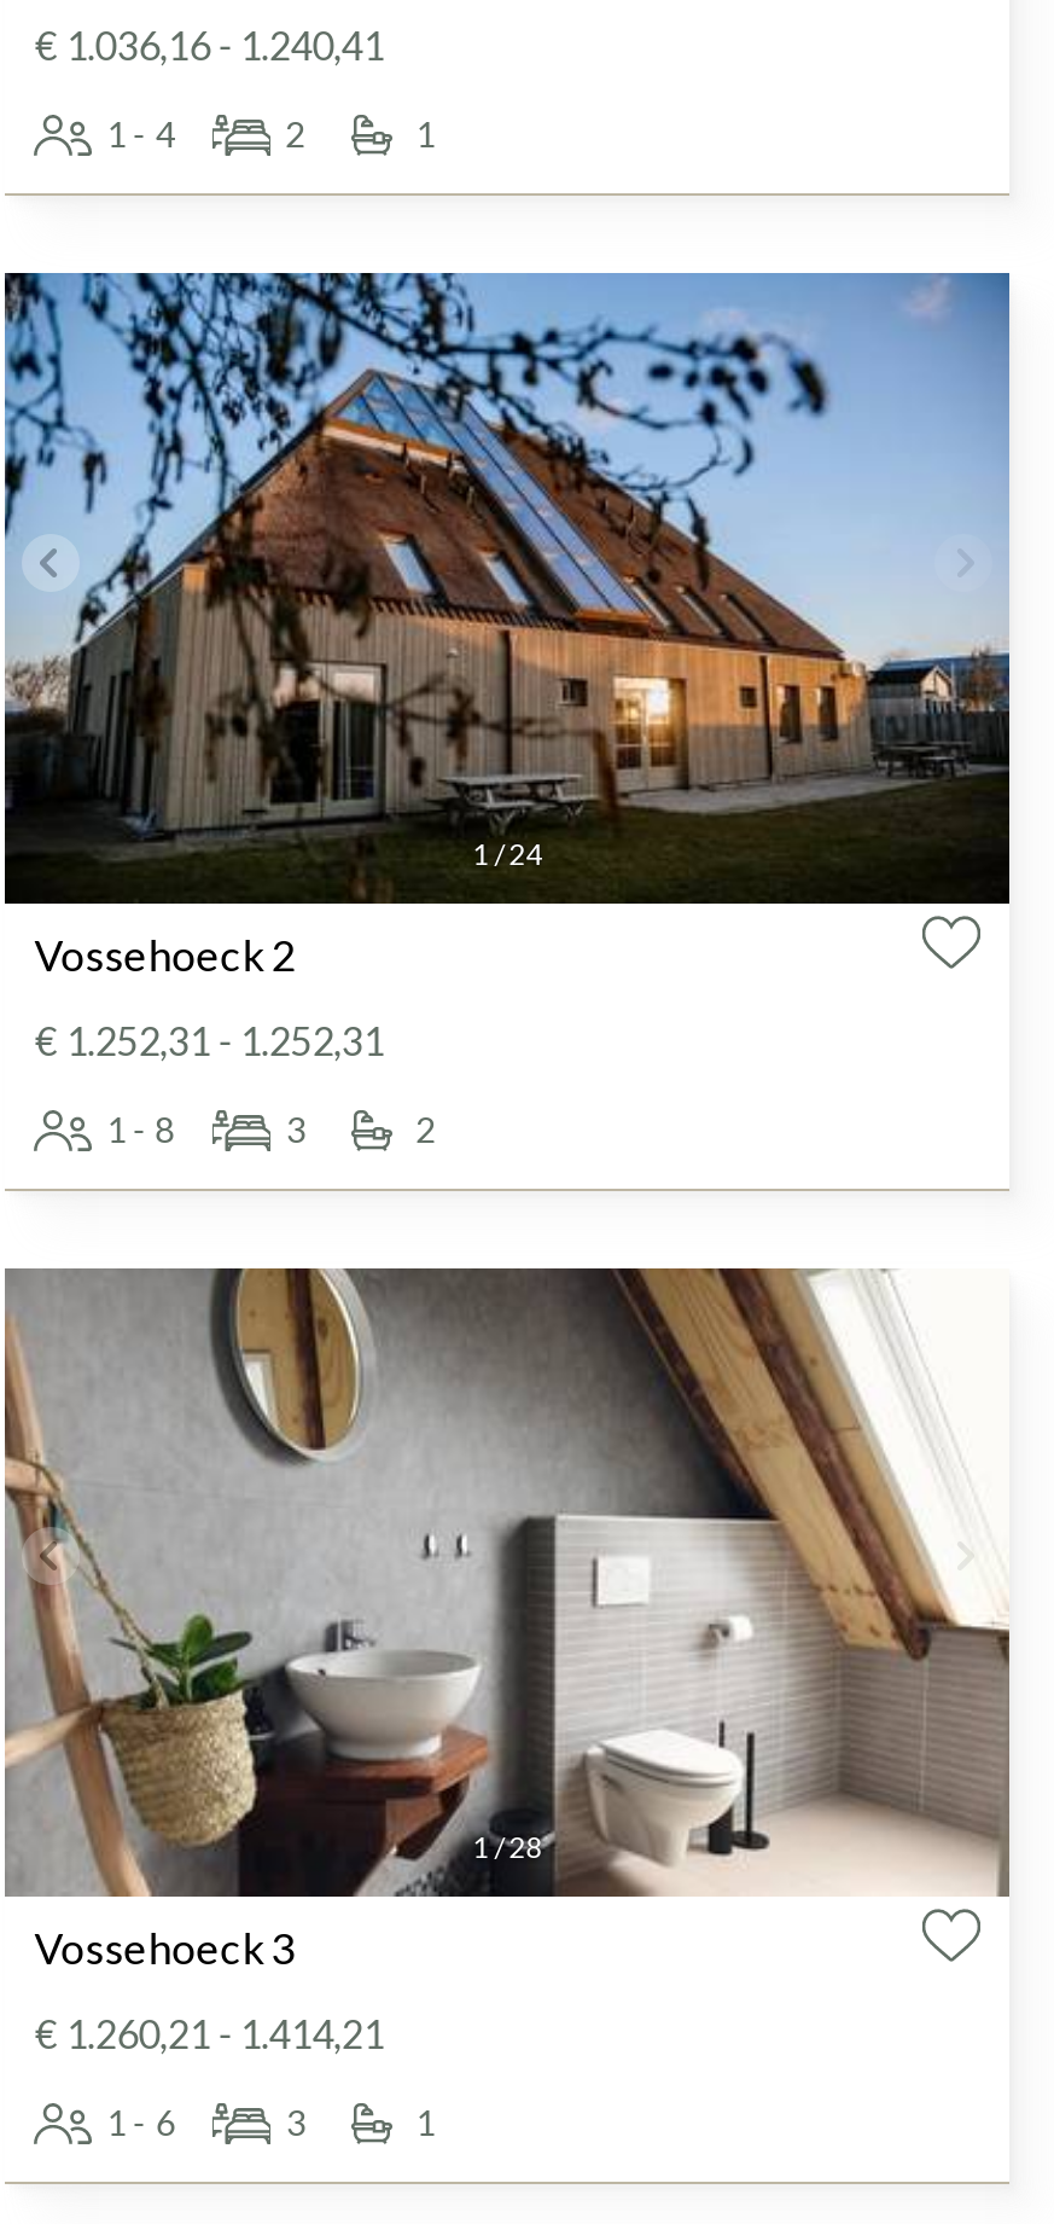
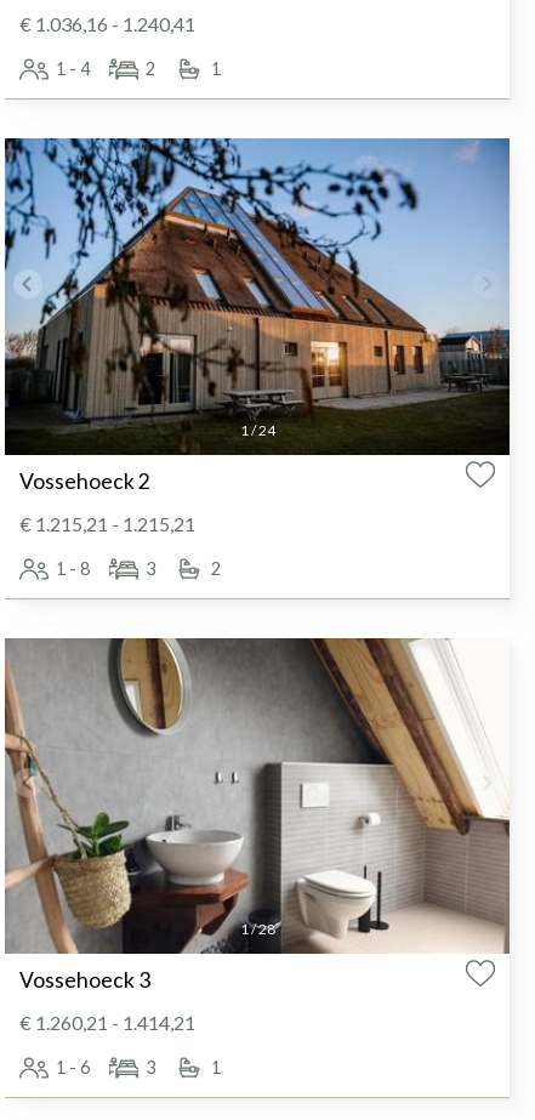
[34,1016,384,1062] € 1.252,31 - 1.252,31 -> [20,511,196,535] € 1.215,21 - 1.215,21

